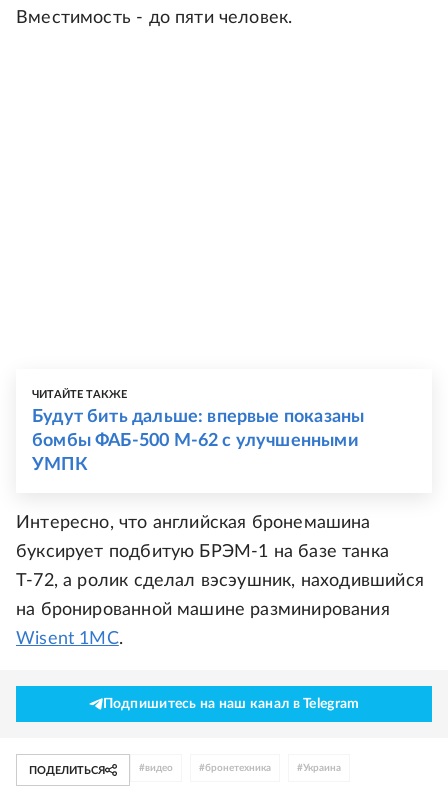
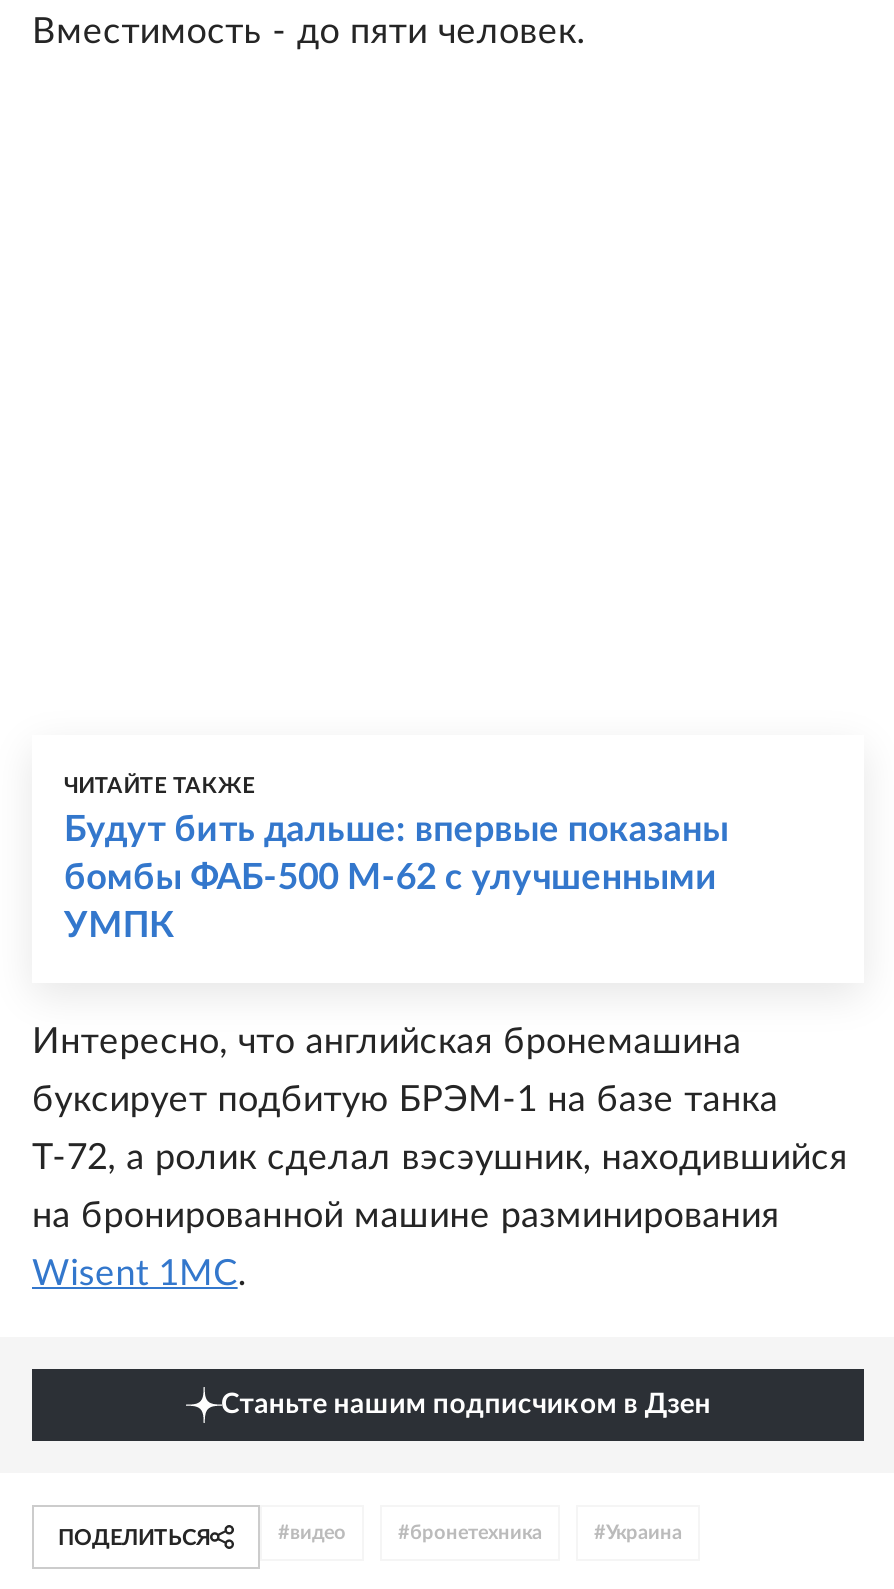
[103,697,359,711] Подпишитесь на наш канал в Telegram -> [221,1391,711,1419] Станьте нашим подписчиком в Дзен

